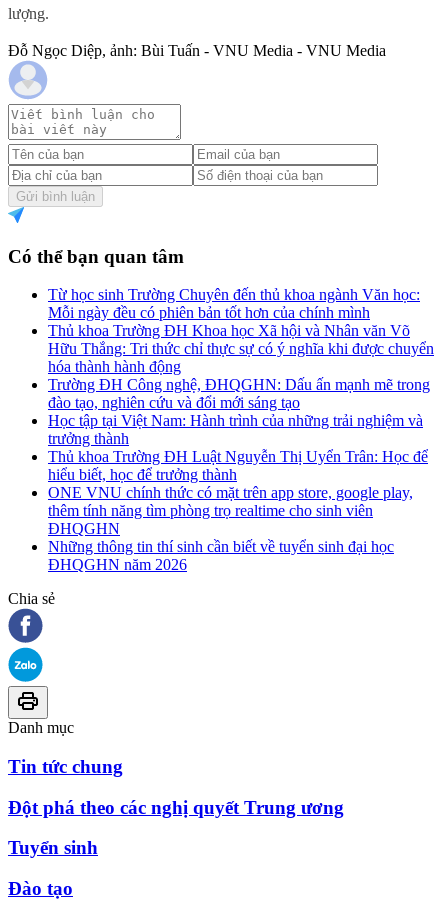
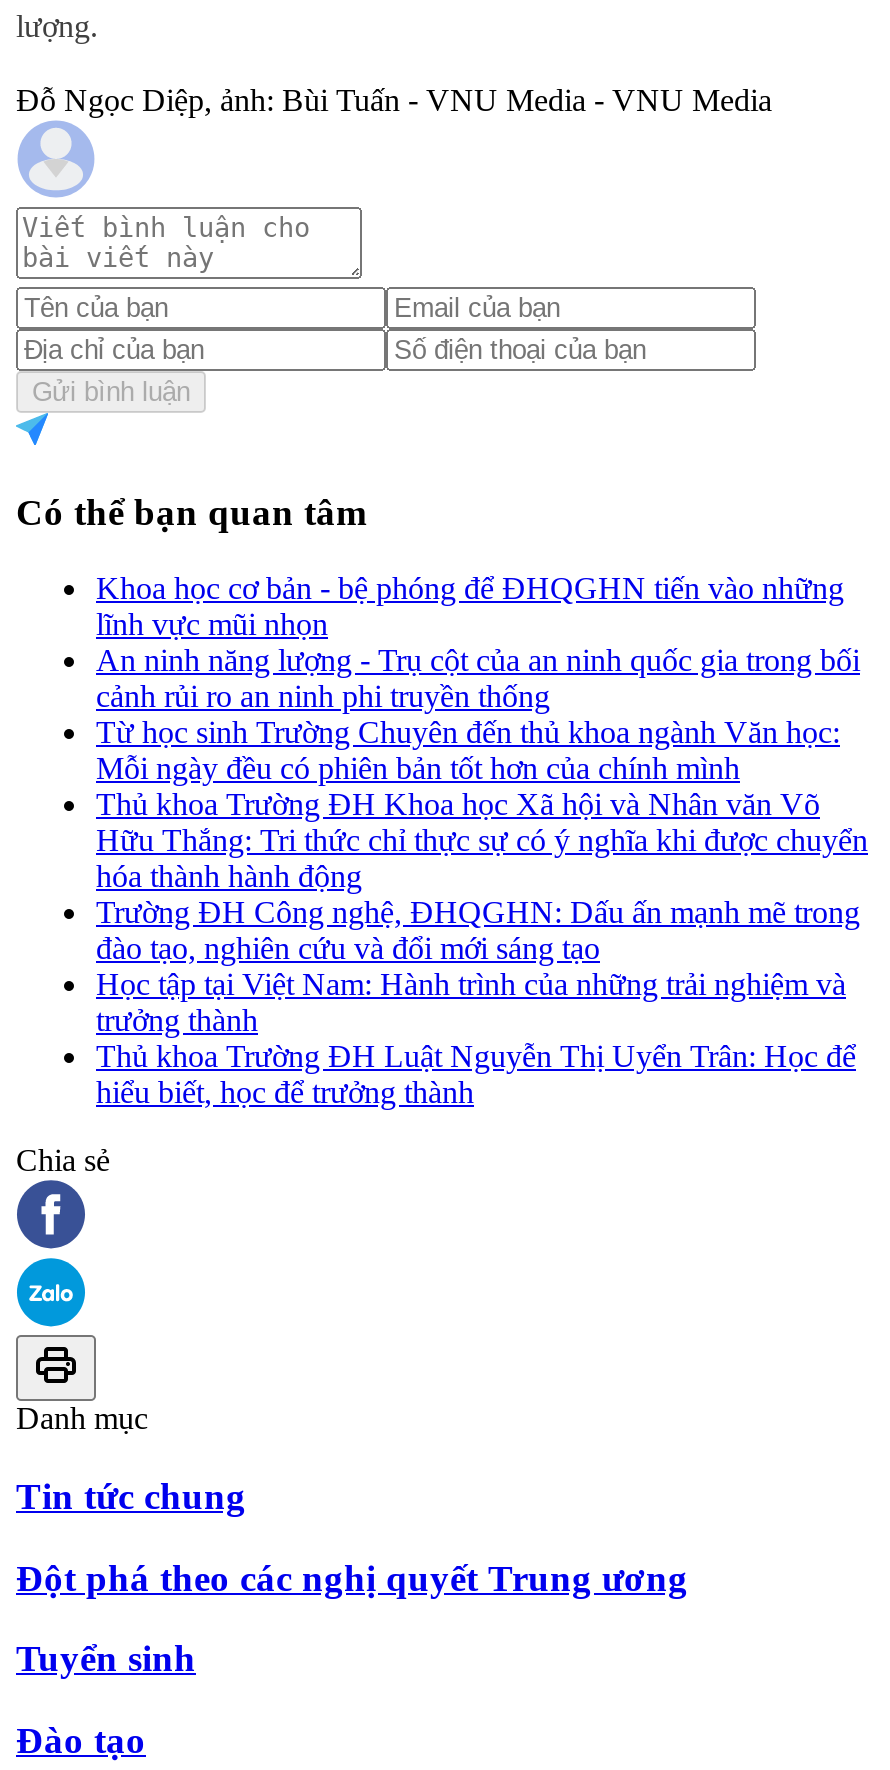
none -> [96,571,860,713] Khoa học cơ bản - bệ phóng để ĐHQGHN tiến vào những | lĩnh vực mũi nhọn | An ninh năng lượng - Trụ cột của an ninh quốc gia trong bối | cảnh rủi ro an ninh phi truyền thống
moved [48,286,434,483] -> [96,715,868,1109]: Từ học sinh Trường Chuyên đến thủ khoa ngành Văn học: | Mỗi ngày đều có phiên bản tốt hơn của chính mình | Thủ khoa Trường ĐH Khoa học Xã hội và Nhân văn Võ | ... | Thủ khoa Trường ĐH Luật Nguyễn Thị Uyển Trân: Học để | hiểu biết, học để trưởng thành
[48,484,413,573] ONE VNU chính thức có mặt trên app store, google play, | thêm tính năng tìm phòng trọ realtime cho sinh viên | ĐHQGHN | Những thông tin thí sinh cần biết về tuyển sinh đại học | ĐHQGHN năm 2026 -> none

